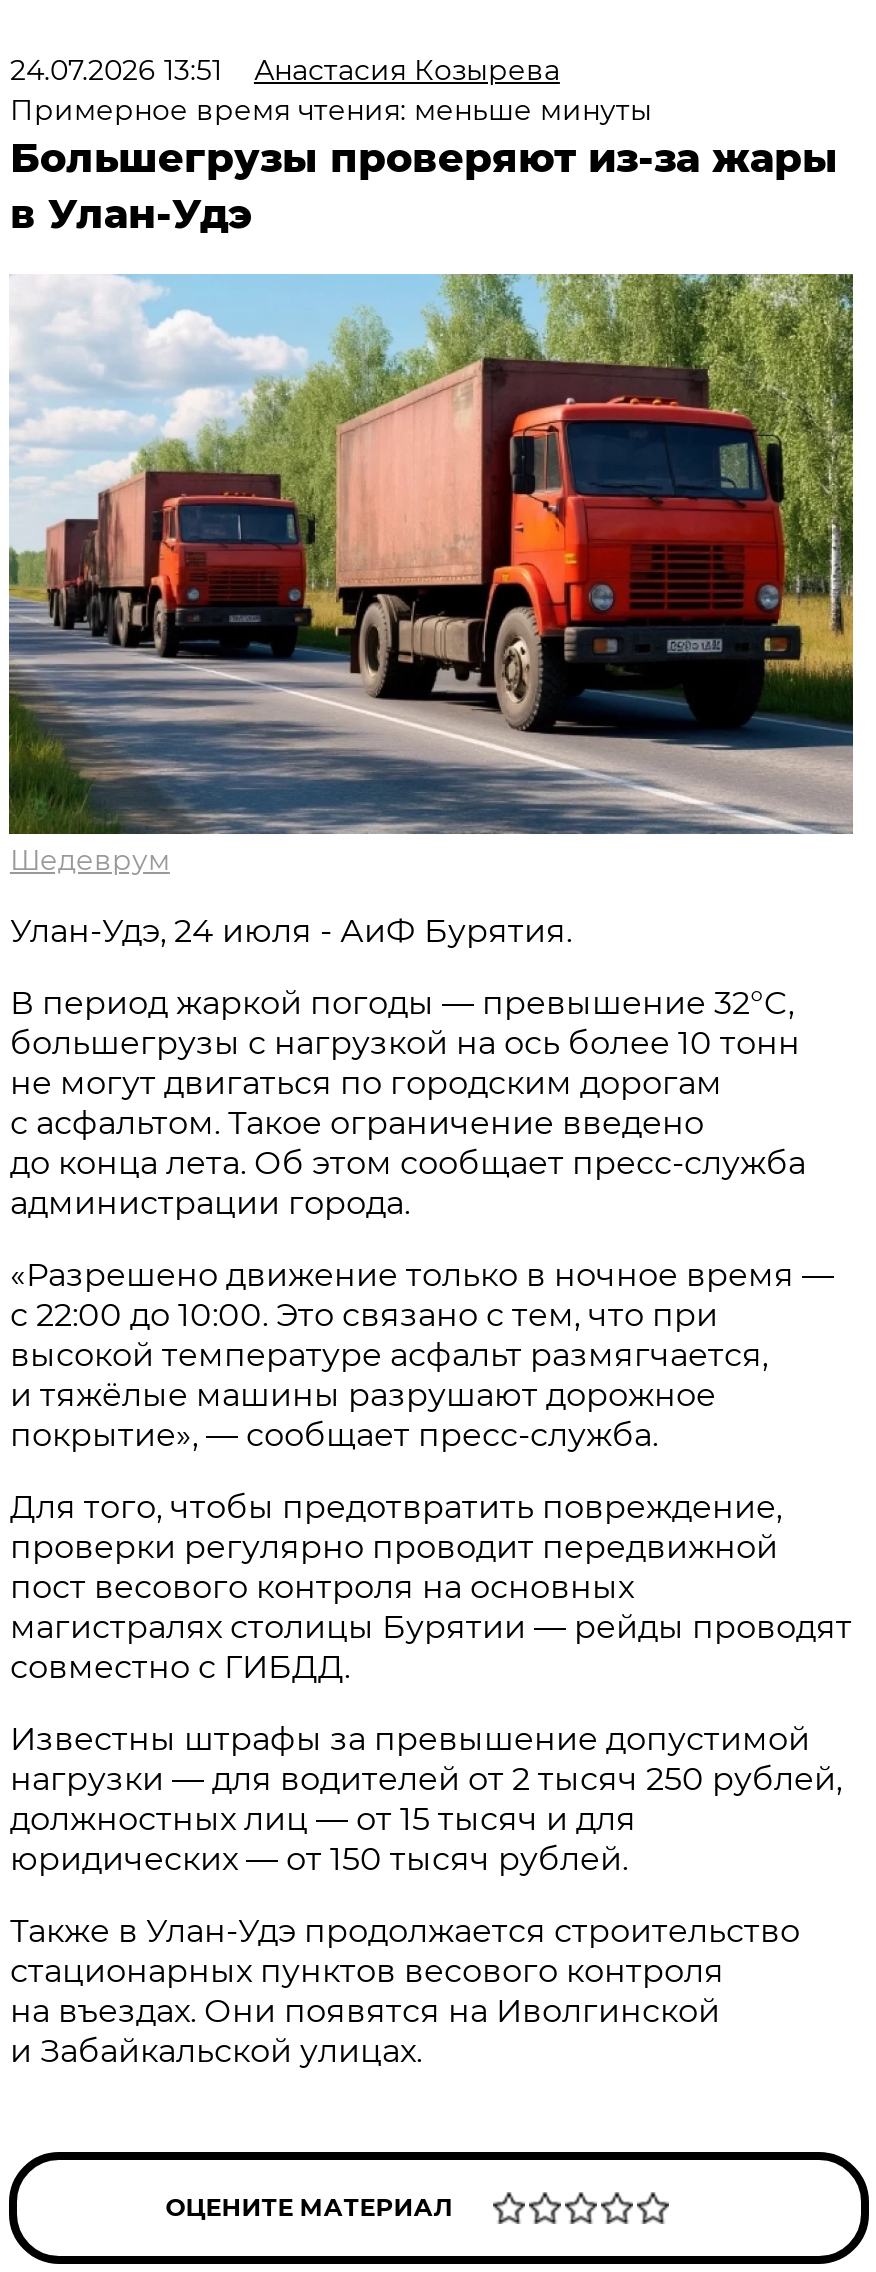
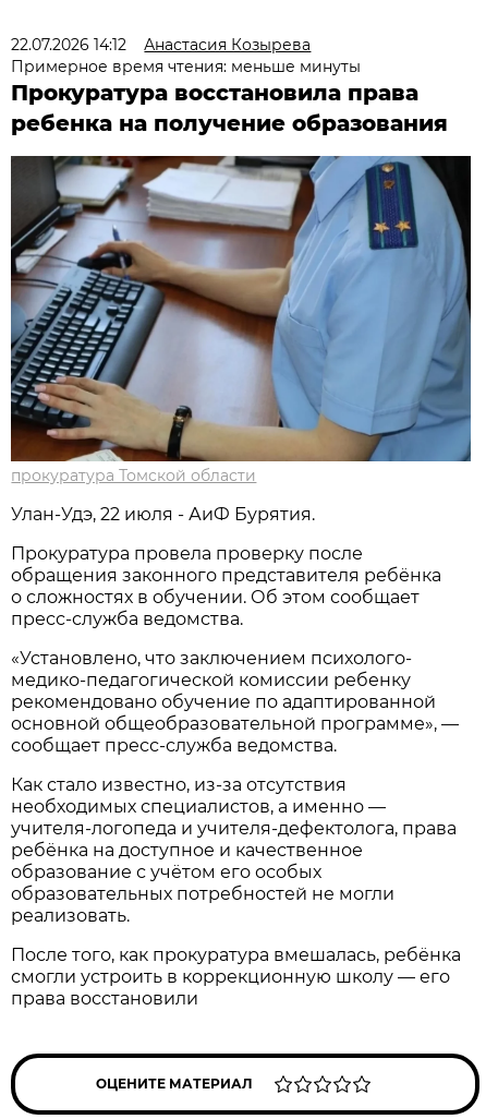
[10,51,560,87] 24.07.2026 13:51 Анастасия Козырева -> [11,34,311,54] 22.07.2026 14:12 Анастасия Козырева
[10,133,838,237] Большегрузы проверяют из-за жары | в Улан-Удэ -> [11,79,448,136] Прокуратура восстановила права | ребенка на получение образования
[9,272,855,2069] [image] | Шедеврум | Улан-Удэ, 24 июля - АиФ Бурятия. | В период жаркой погоды — превышение 32°C, | большегрузы с нагрузкой на ось более 10 тонн | не могут двигаться по городским дорогам | с асфальтом. Такое ограничение введено | до конца лета. Об этом сообщает пресс-служба | администрации города. | «Разрешено движение только в ночное время — | с 22:00 до 10:00. Это связано с тем, что при | высокой температуре асфальт размягчается, | и тяжёлые машины разрушают дорожное | покрытие», — сообщает пресс-служба. | Для того, чтобы предотвратить повреждение, | проверки регулярно проводит передвижной | пост весового контроля на основных | магистралях столицы Бурятии — рейды проводят | совместно с ГИБДД. | Известны штрафы за превышение допустимой | нагрузки — для водителей от 2 тысяч 250 рублей, | должностных лиц — от 15 тысяч и для | юридических — от 150 тысяч рублей. | Также в Улан-Удэ продолжается строительство | стационарных пунктов весового контроля | на въездах. Они появятся на Иволгинской | и Забайкальской улицах. -> [10,155,472,1008] [image] | прокуратура Томской области | Улан-Удэ, 22 июля - АиФ Бурятия. | Прокуратура провела проверку после | обращения законного представителя ребёнка | о сложностях в обучении. Об этом сообщает | пресс-служба ведомства. | «Установлено, что заключением психолого- | медико-педагогической комиссии ребенку | рекомендовано обучение по адаптированной | основной общеобразовательной программе», — | сообщает пресс-служба ведомства. | Как стало известно, из-за отсутствия | необходимых специалистов, а именно — | учителя-логопеда и учителя-дефектолога, права | ребёнка на доступное и качественное | образование с учётом его особых | образовательных потребностей не могли | реализовать. | После того, как прокуратура вмешалась, ребёнка | смогли устроить в коррекционную школу — его | права восстановили

